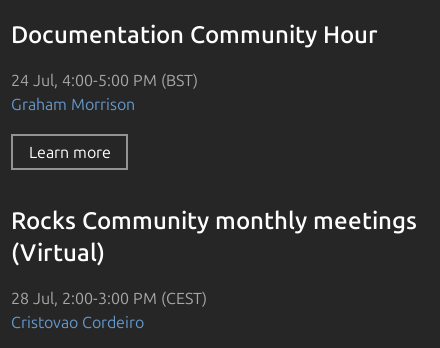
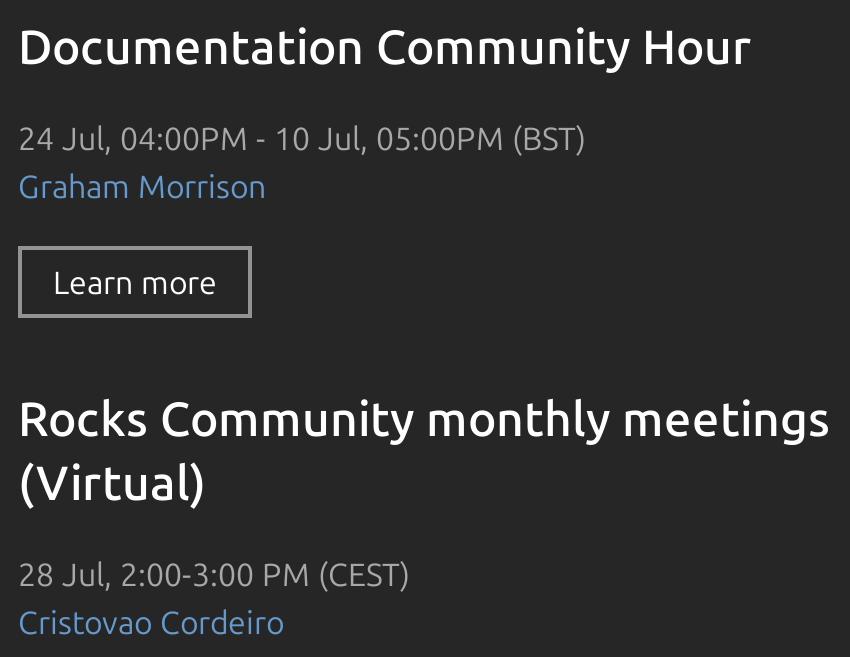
[11,71,198,89] 24 Jul, 4:00-5:00 PM (BST) -> [18,120,586,156] 24 Jul, 04:00PM - 10 Jul, 05:00PM (BST)

